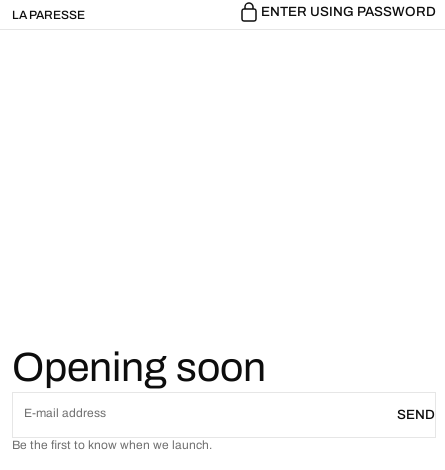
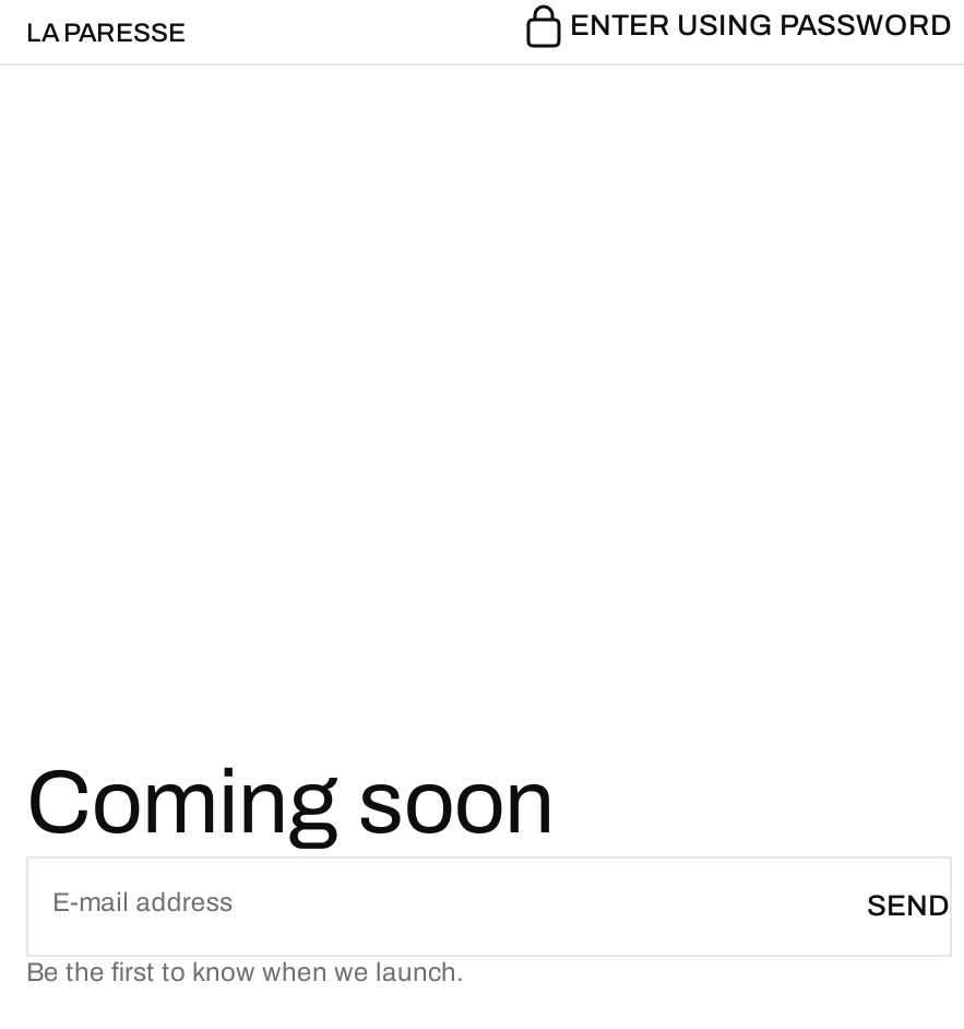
[12,344,266,389] Opening soon -> [26,753,555,851] Coming soon

